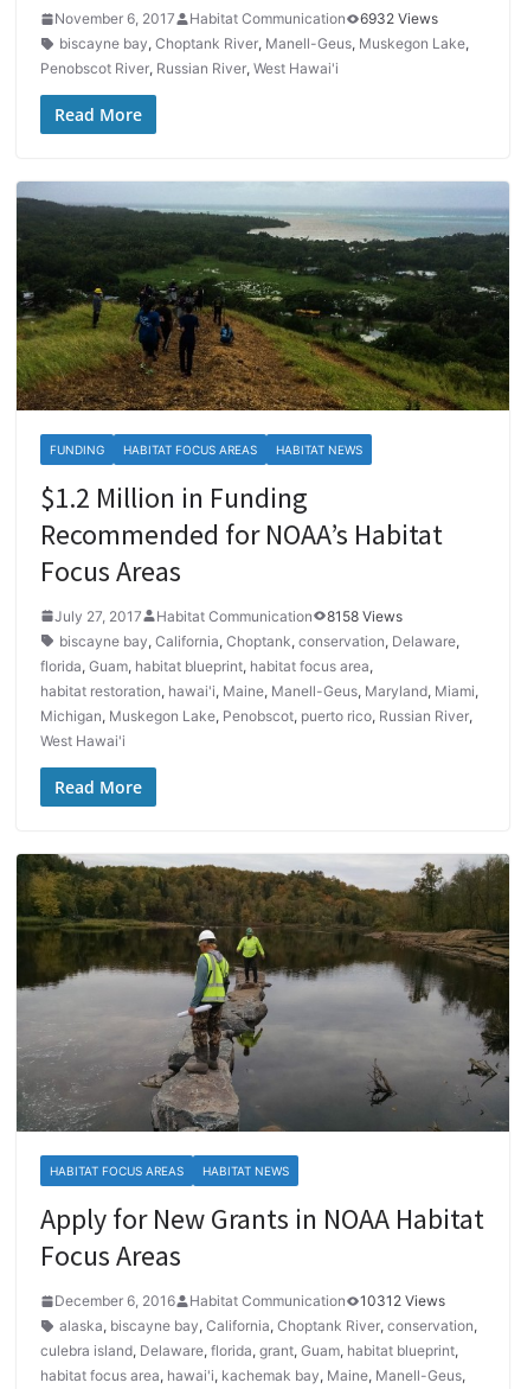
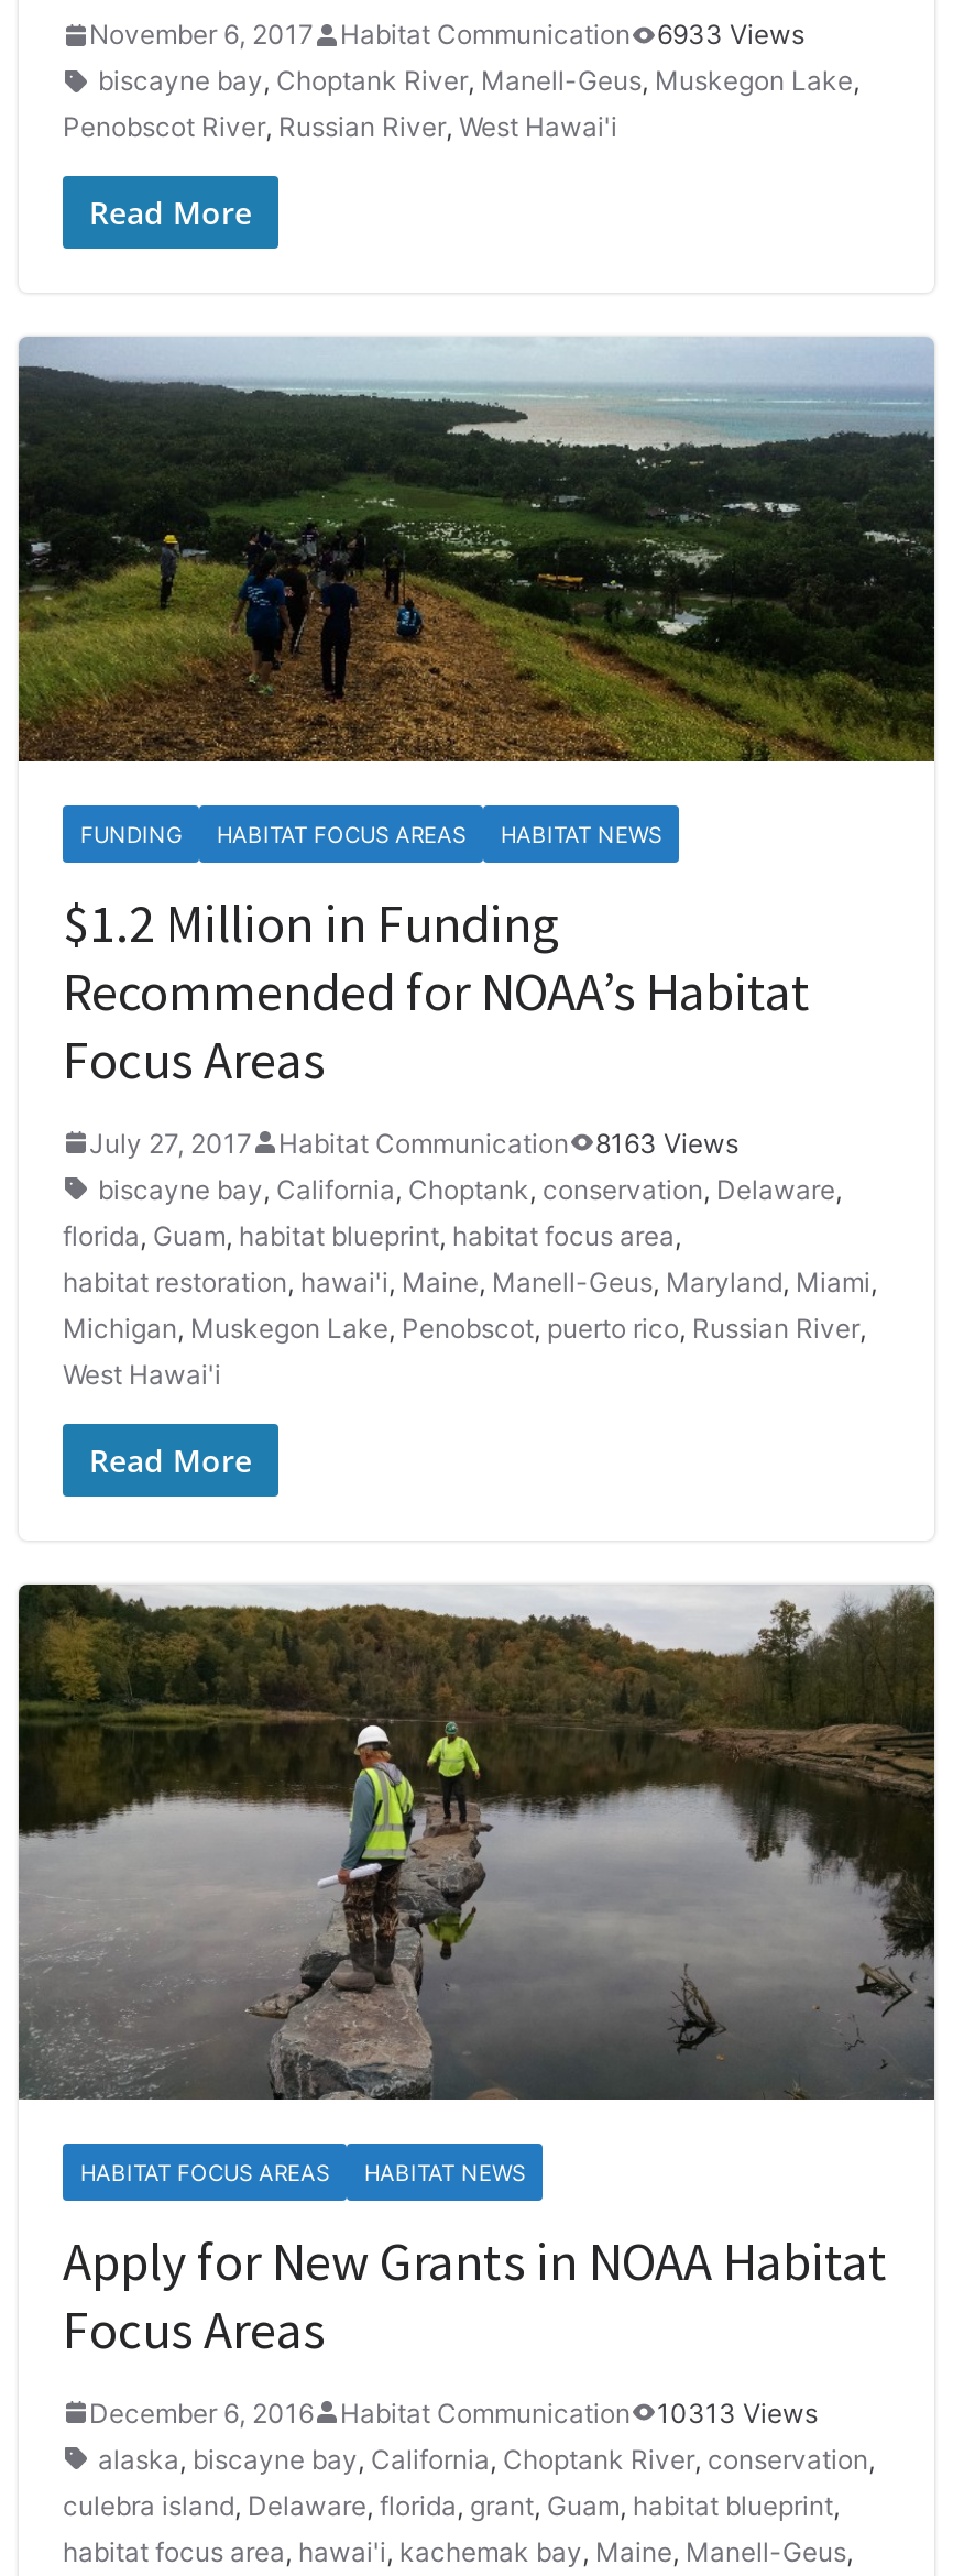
[54,10,438,28] November 6, 2017 Habitat Communication 6932 Views -> [89,18,804,51] November 6, 2017 Habitat Communication 6933 Views
[54,607,403,625] July 27, 2017 Habitat Communication 8158 Views -> [89,1126,738,1159] July 27, 2017 Habitat Communication 8163 Views
[54,1292,445,1310] December 6, 2016 Habitat Communication 10312 Views -> [89,2396,818,2429] December 6, 2016 Habitat Communication 10313 Views

